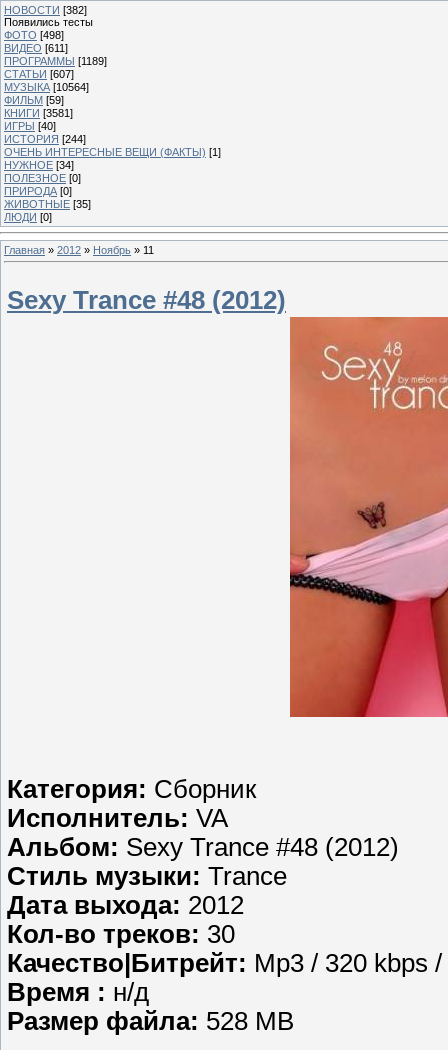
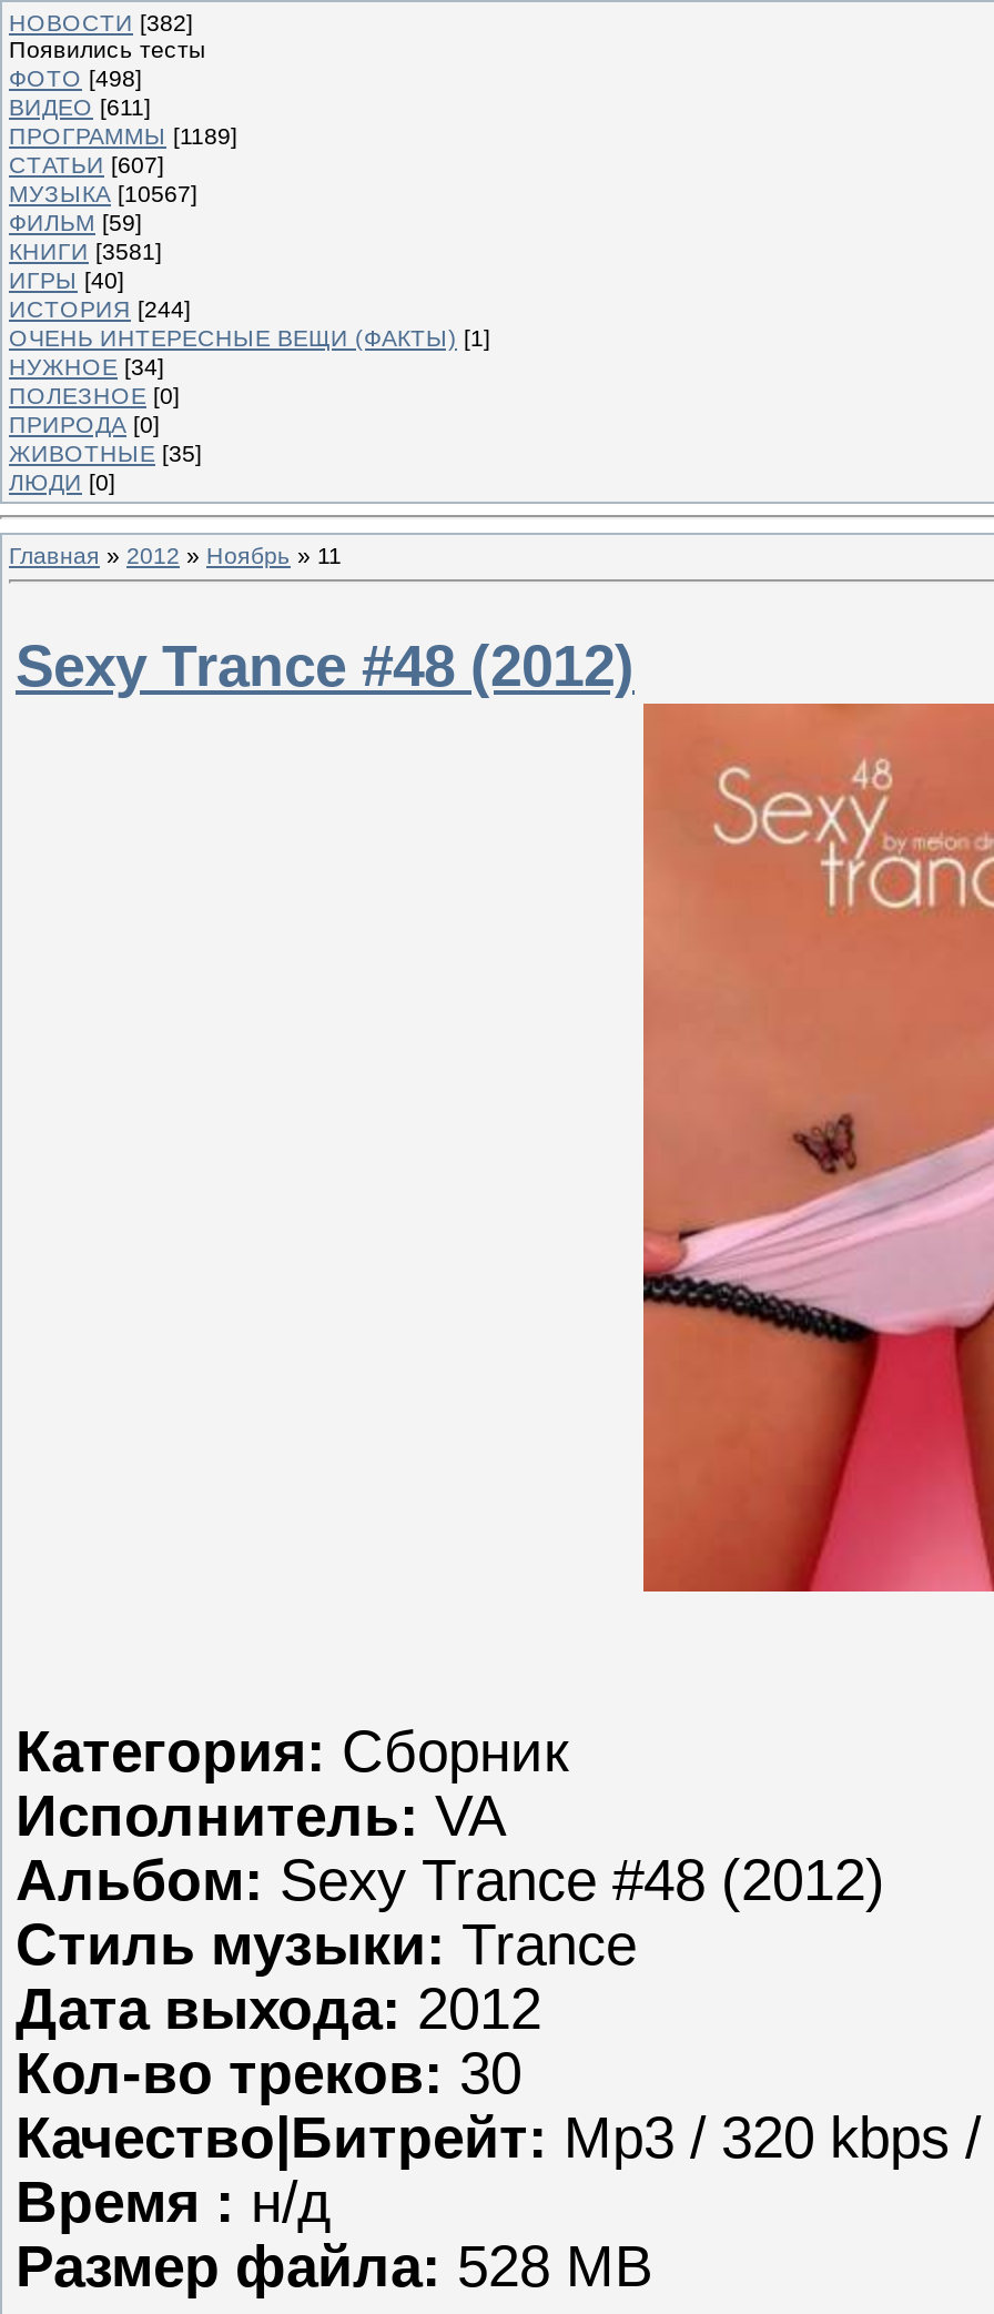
[4,81,89,93] МУЗЫКА [10564] -> [9,180,197,206] МУЗЫКА [10567]

